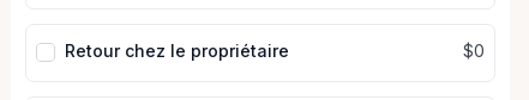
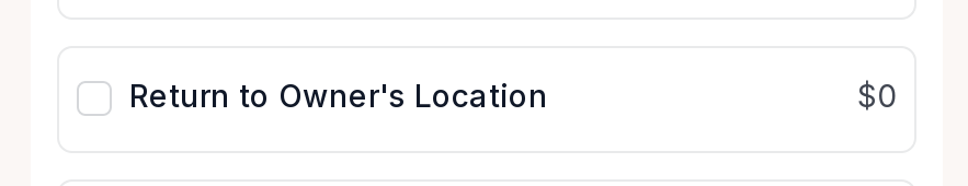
[65,40,289,60] Retour chez le propriétaire -> [129,75,548,113] Return to Owner's Location

